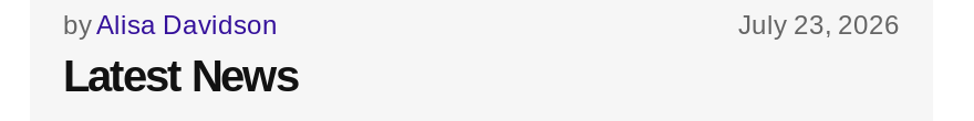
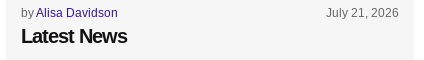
[738,10,900,41] July 23, 2026 -> [326,6,399,20] July 21, 2026

